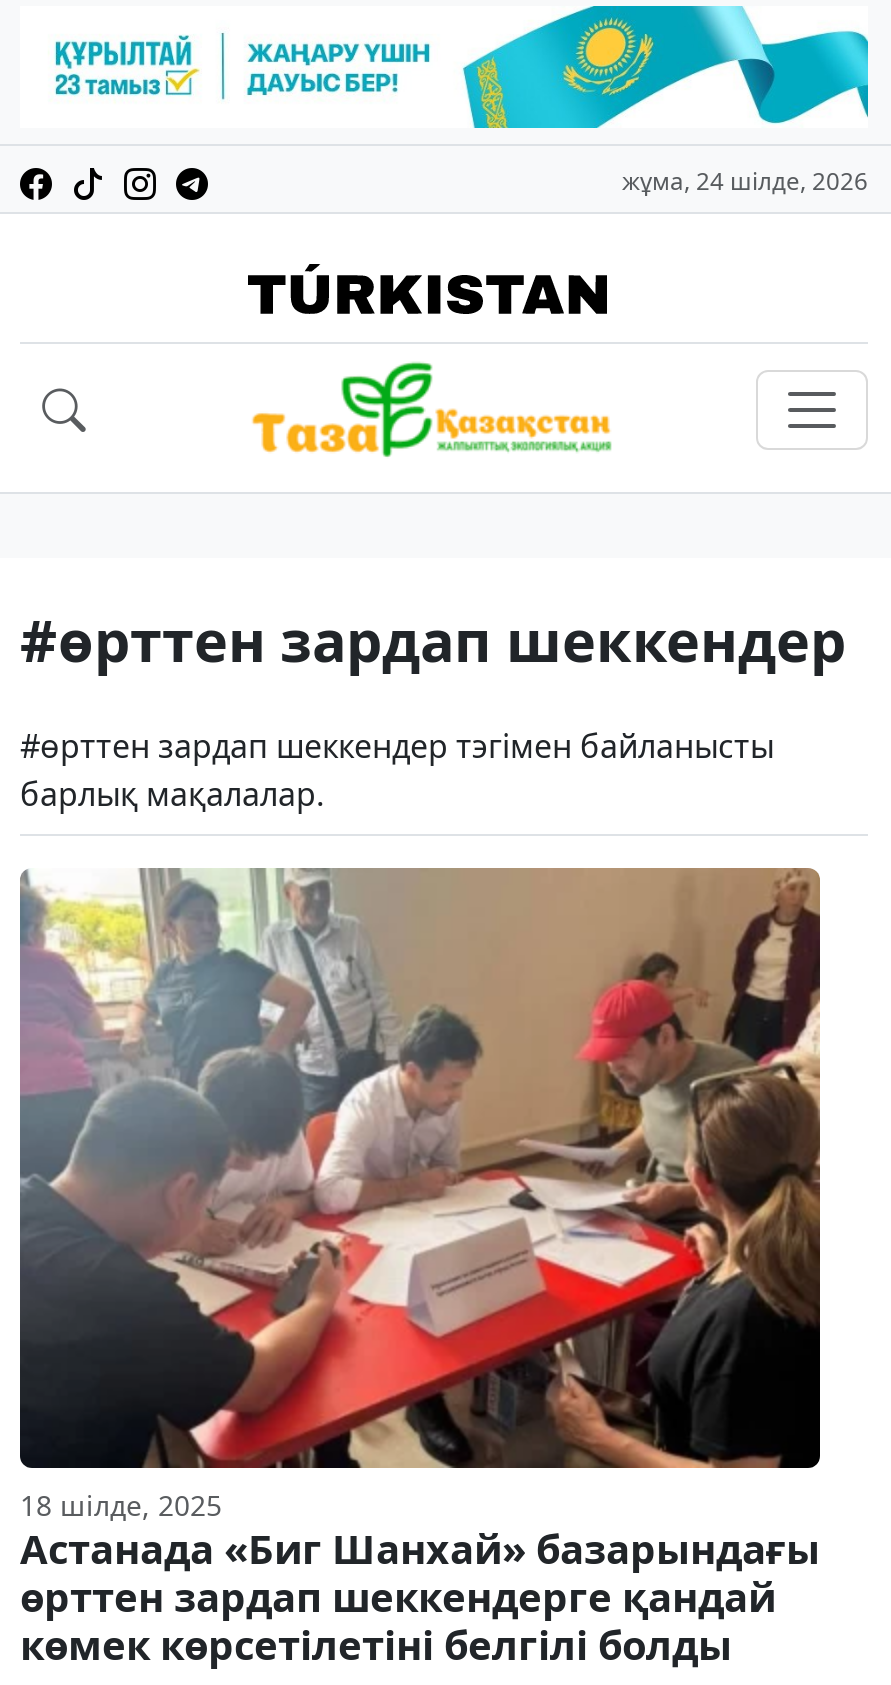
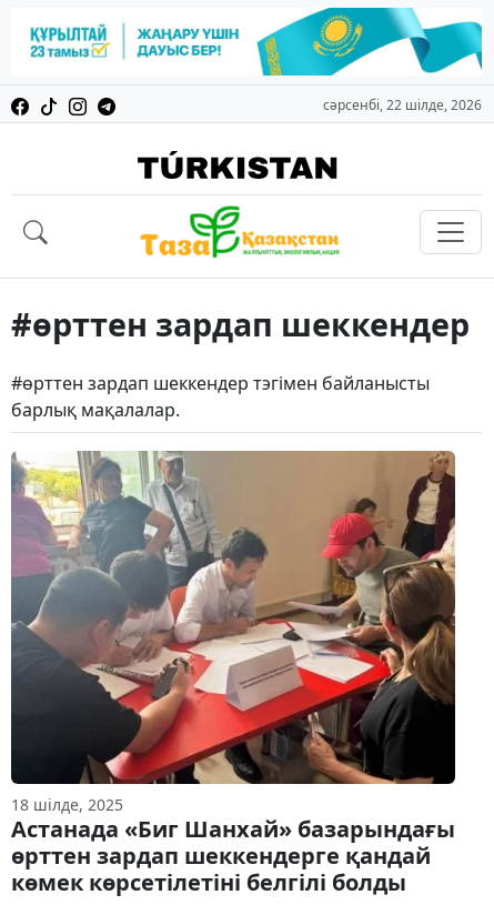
[622,164,868,198] жұма, 24 шілде, 2026 -> [323,96,482,115] сәрсенбі, 22 шілде, 2026

